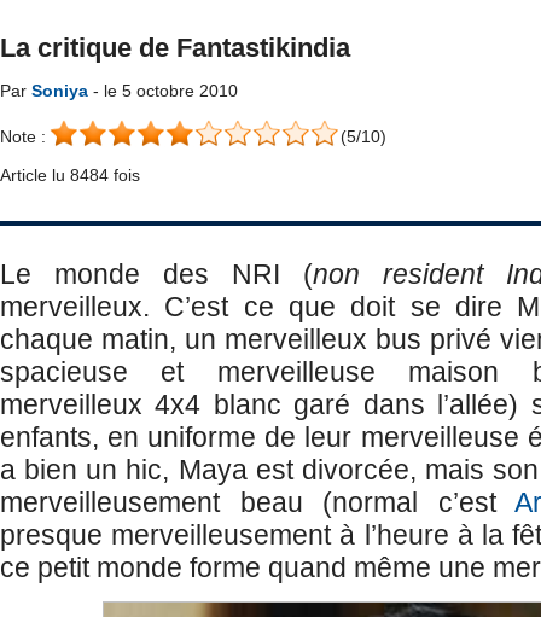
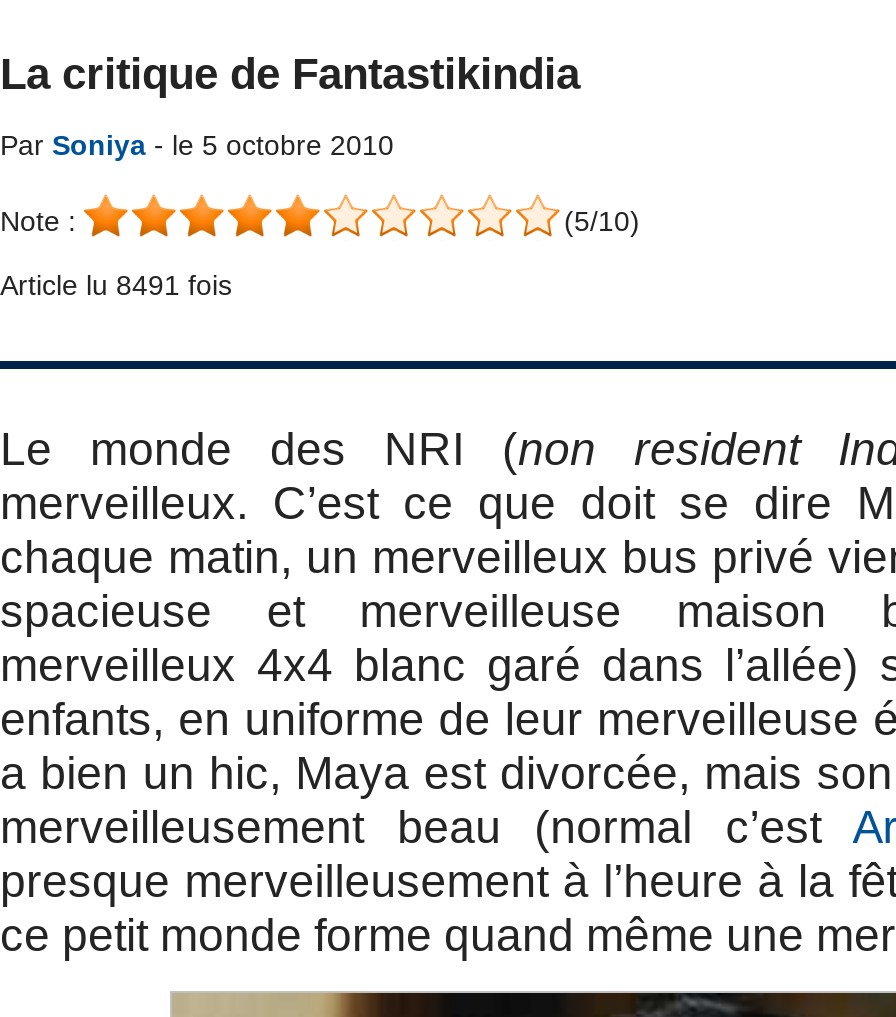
[0,165,140,184] Article lu 8484 fois -> [0,268,232,300] Article lu 8491 fois

